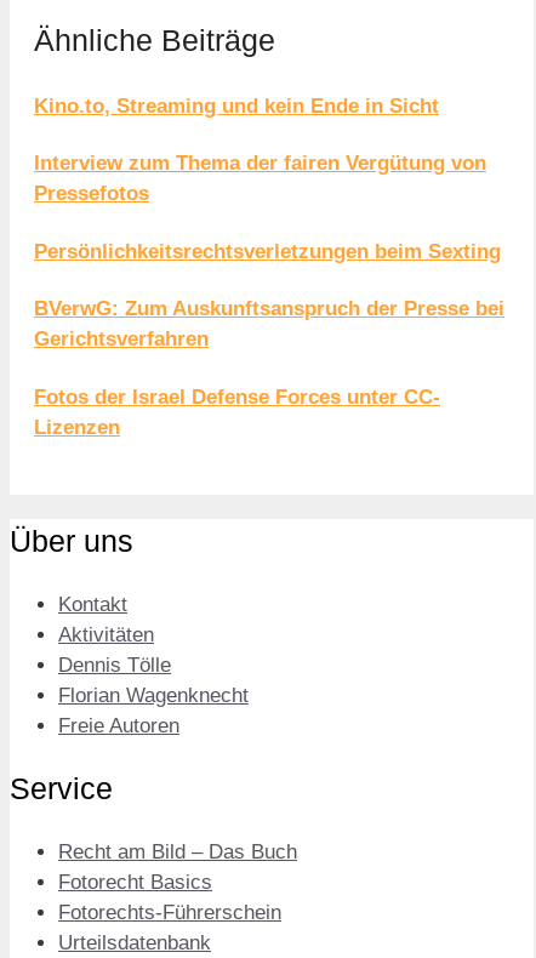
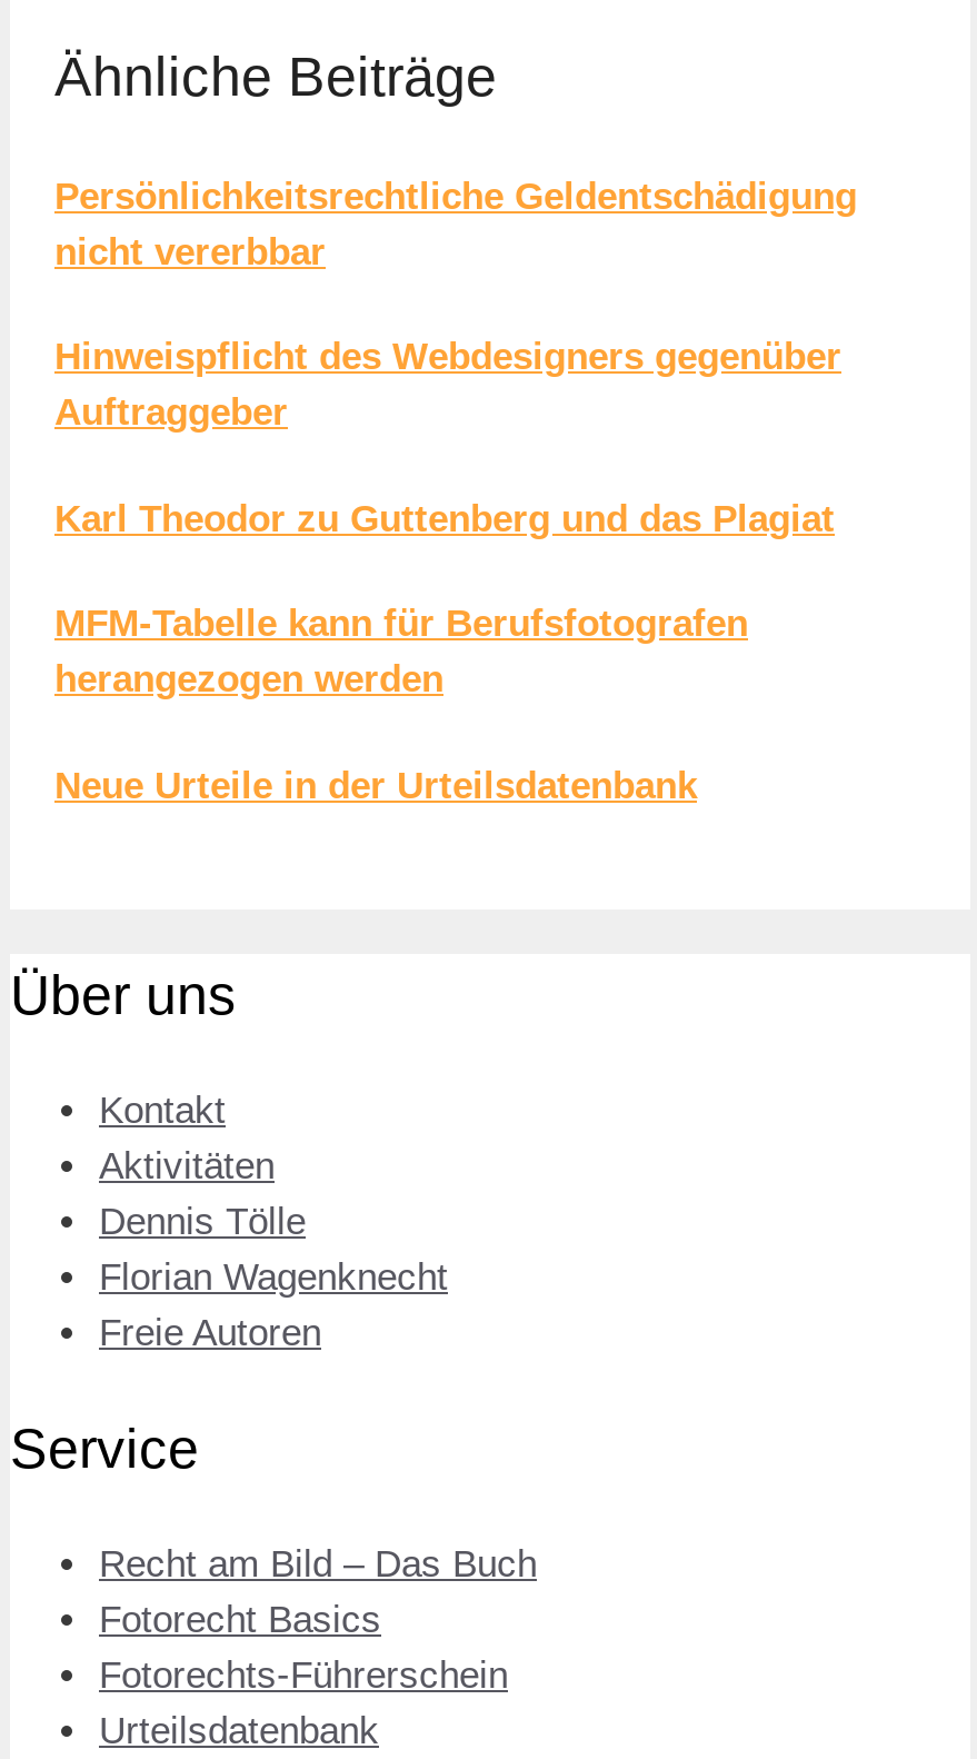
[34,94,439,117] Kino.to, Streaming und kein Ende in Sicht -> [54,175,857,273] Persönlichkeitsrechtliche Geldentschädigung | nicht vererbbar
[34,152,486,205] Interview zum Thema der fairen Vergütung von | Pressefotos -> [54,336,841,434] Hinweispflicht des Webdesigners gegenüber | Auftraggeber
[34,240,501,263] Persönlichkeitsrechtsverletzungen beim Sexting -> [54,498,835,540] Karl Theodor zu Guttenberg und das Plagiat
[34,298,504,351] BVerwG: Zum Auskunftsanspruch der Presse bei | Gerichtsverfahren -> [54,604,748,702] MFM-Tabelle kann für Berufsfotografen | herangezogen werden
[34,386,440,439] Fotos der Israel Defense Forces unter CC- | Lizenzen -> [54,765,697,807] Neue Urteile in der Urteilsdatenbank

